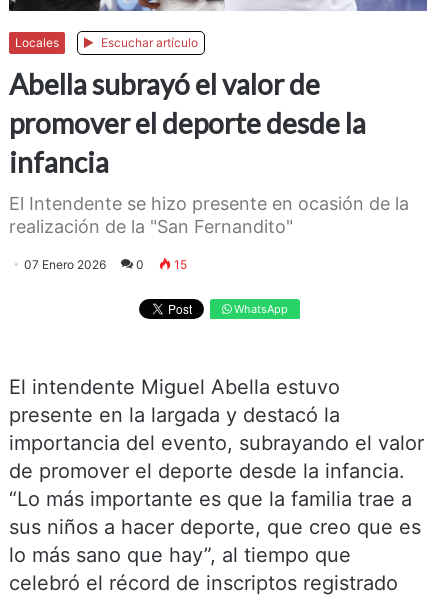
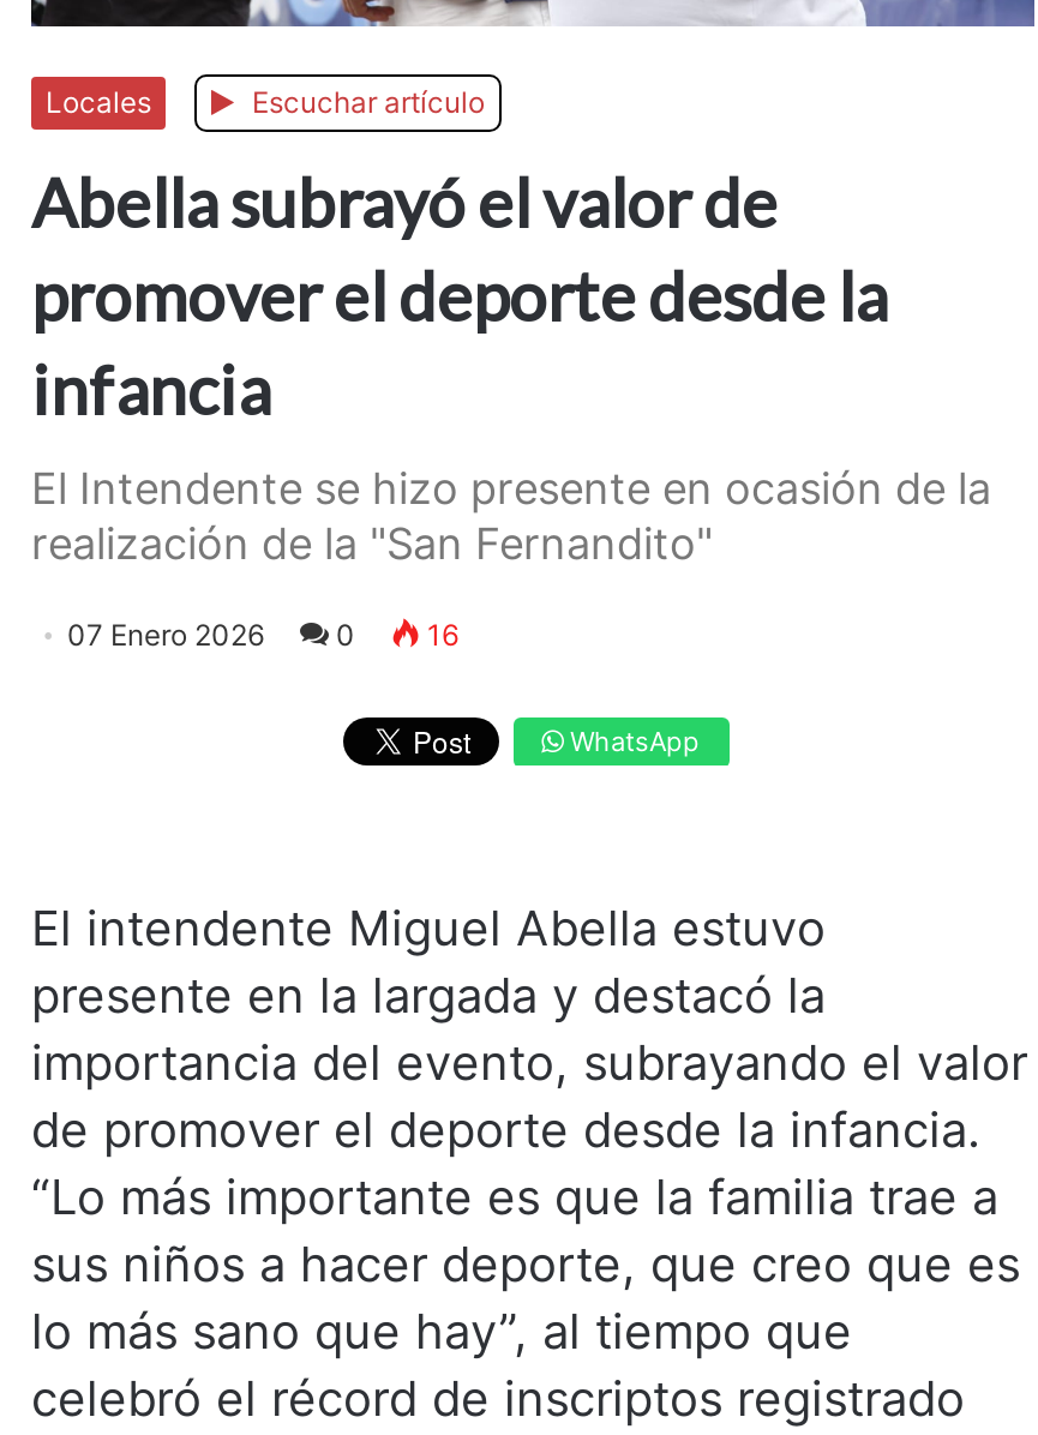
[24,257,187,272] 07 Enero 2026 0 15 -> [67,616,458,652] 07 Enero 2026 0 16

